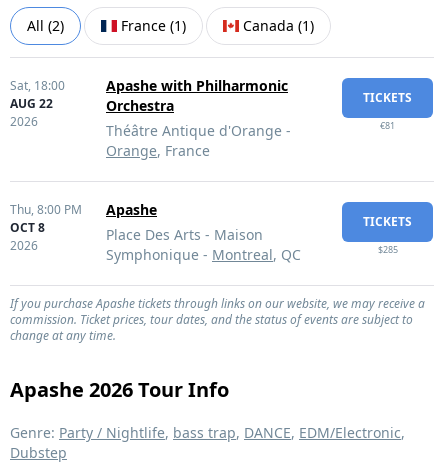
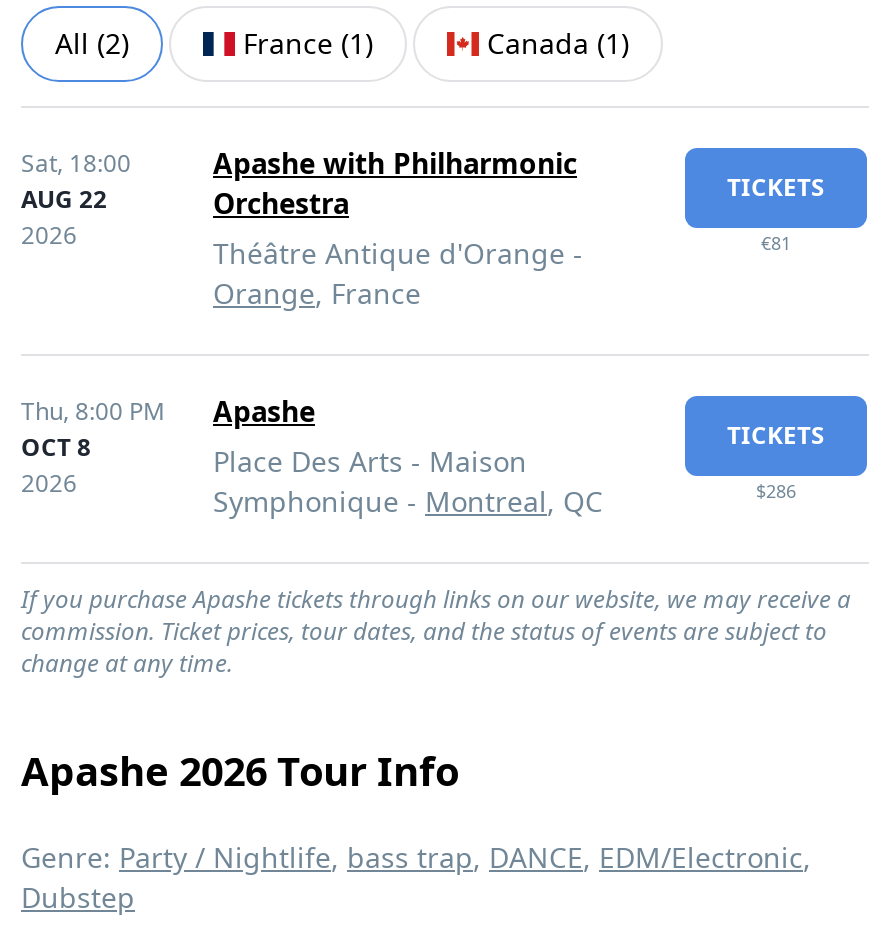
[377,243,397,256] $285 -> [756,478,796,504] $286

